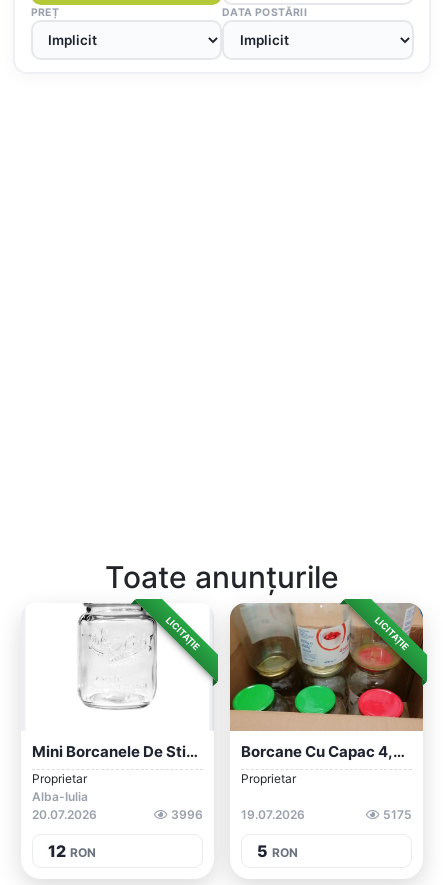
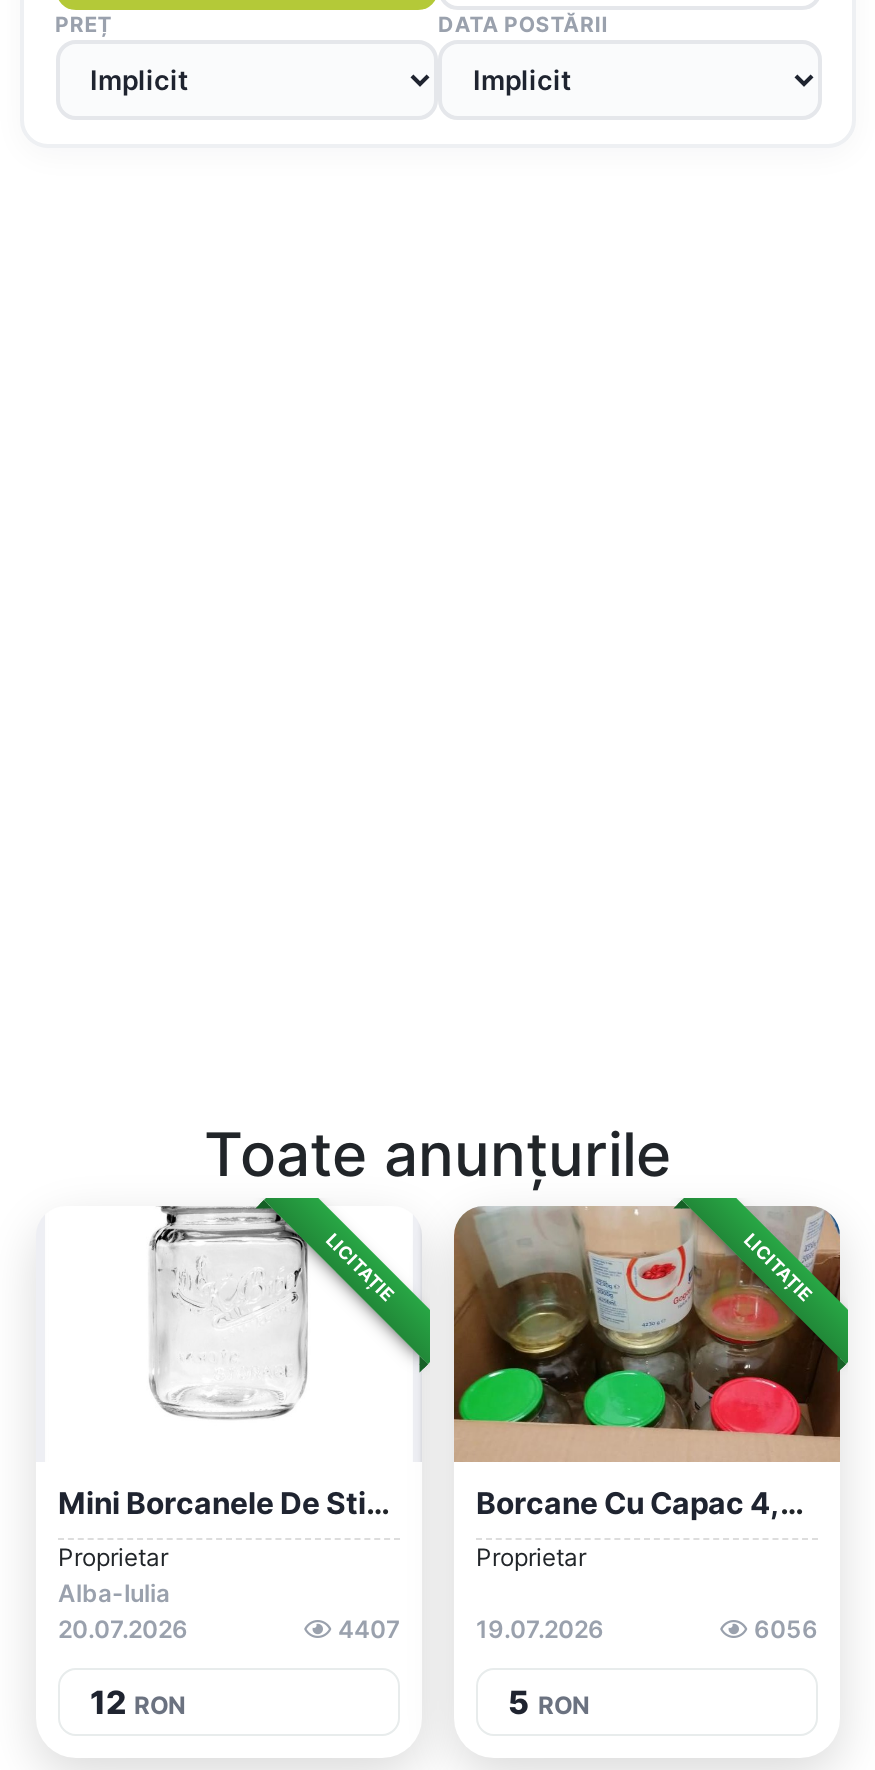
[168,807,203,822] 3996 -> [332,1614,400,1644] 4407
[380,807,412,822] 5175 -> [748,1614,818,1644] 6056

